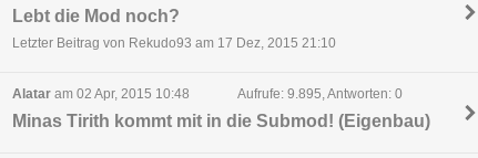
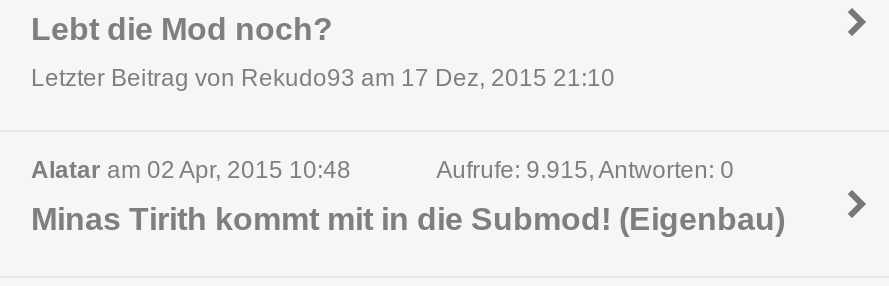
[237,87,402,102] Aufrufe: 9.895, Antworten: 0 -> [436,157,734,185] Aufrufe: 9.915, Antworten: 0

